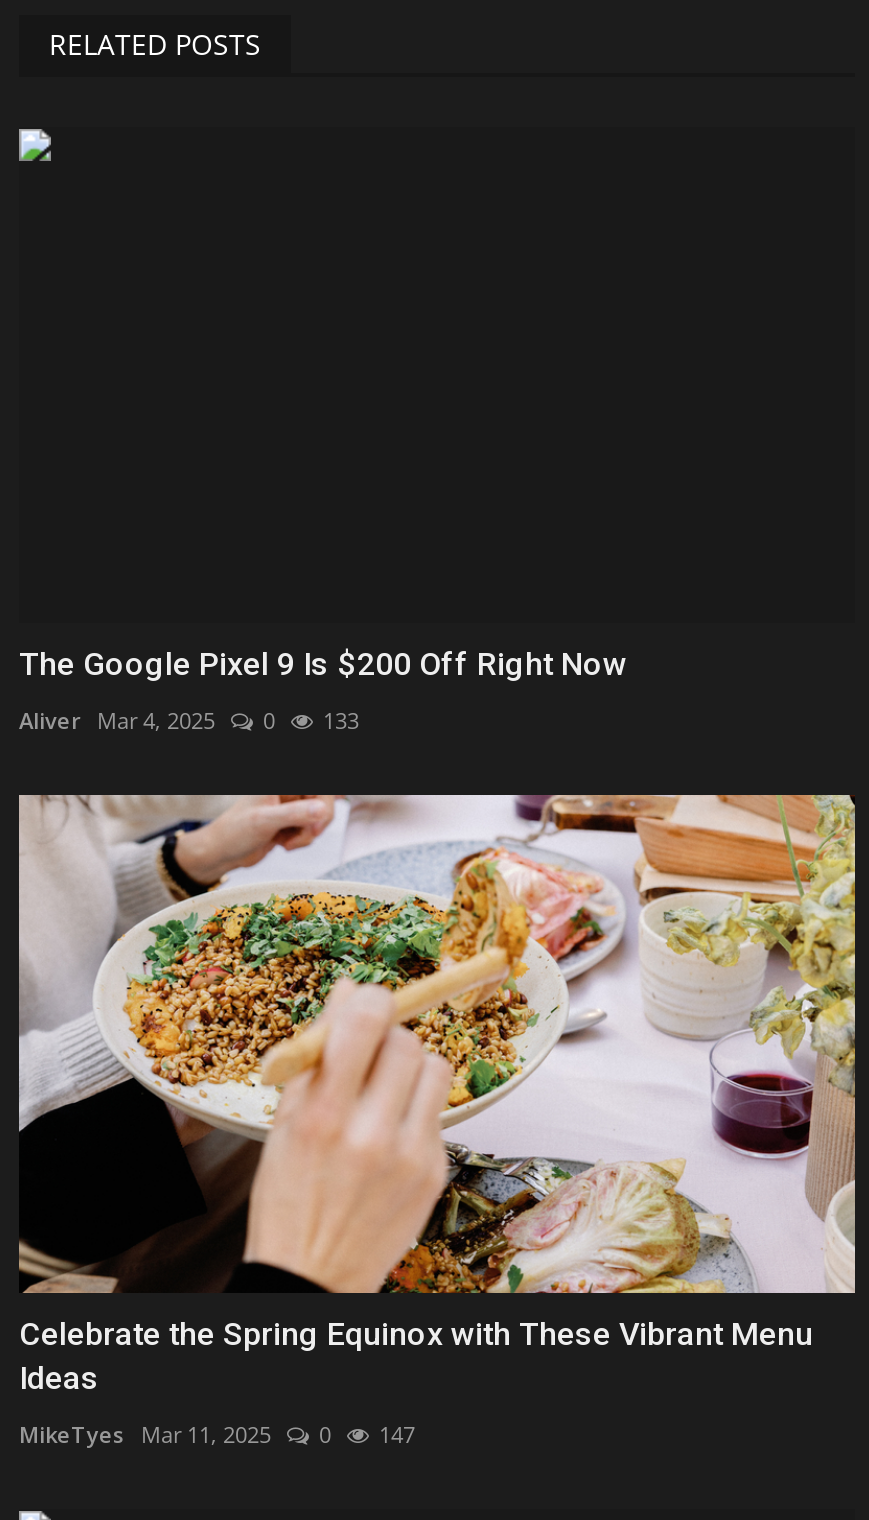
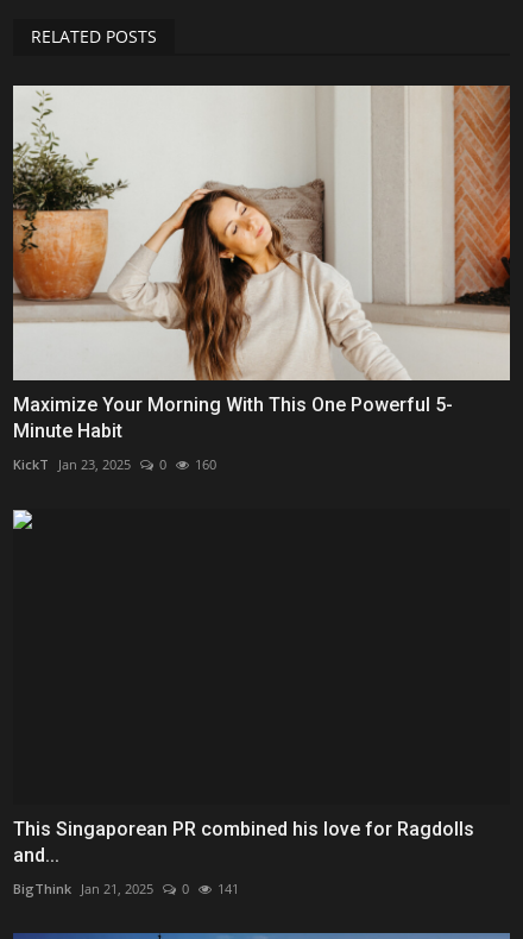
none -> [12,84,511,382] [image]
[19,646,627,684] The Google Pixel 9 Is $200 Off Right Now -> [13,394,453,442] Maximize Your Morning With This One Powerful 5- | Minute Habit
[19,706,215,736] Aliver Mar 4, 2025 -> [13,455,131,473] KickT Jan 23, 2025
[323,706,359,736] 133 -> [195,455,216,473] 160
[17,792,857,1296] [image] -> none
[19,1315,813,1397] Celebrate the Spring Equinox with These Vibrant Menu | Ideas -> [13,817,474,866] This Singaporean PR combined his love for Ragdolls | and...
[19,1419,271,1449] MikeTyes Mar 11, 2025 -> [13,879,153,897] BigThink Jan 21, 2025
[379,1419,415,1449] 147 -> [218,879,239,897] 141

